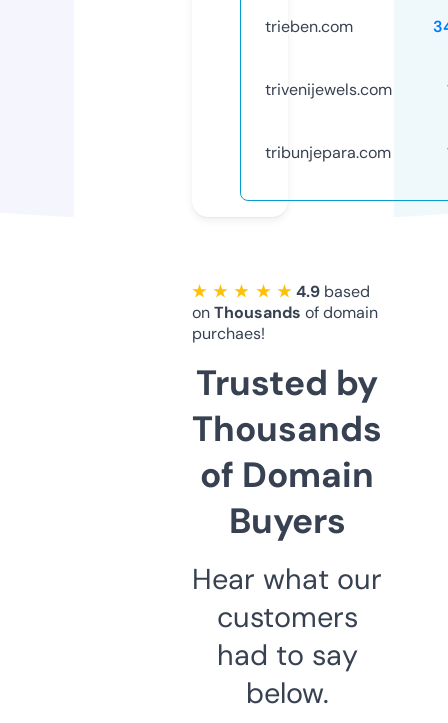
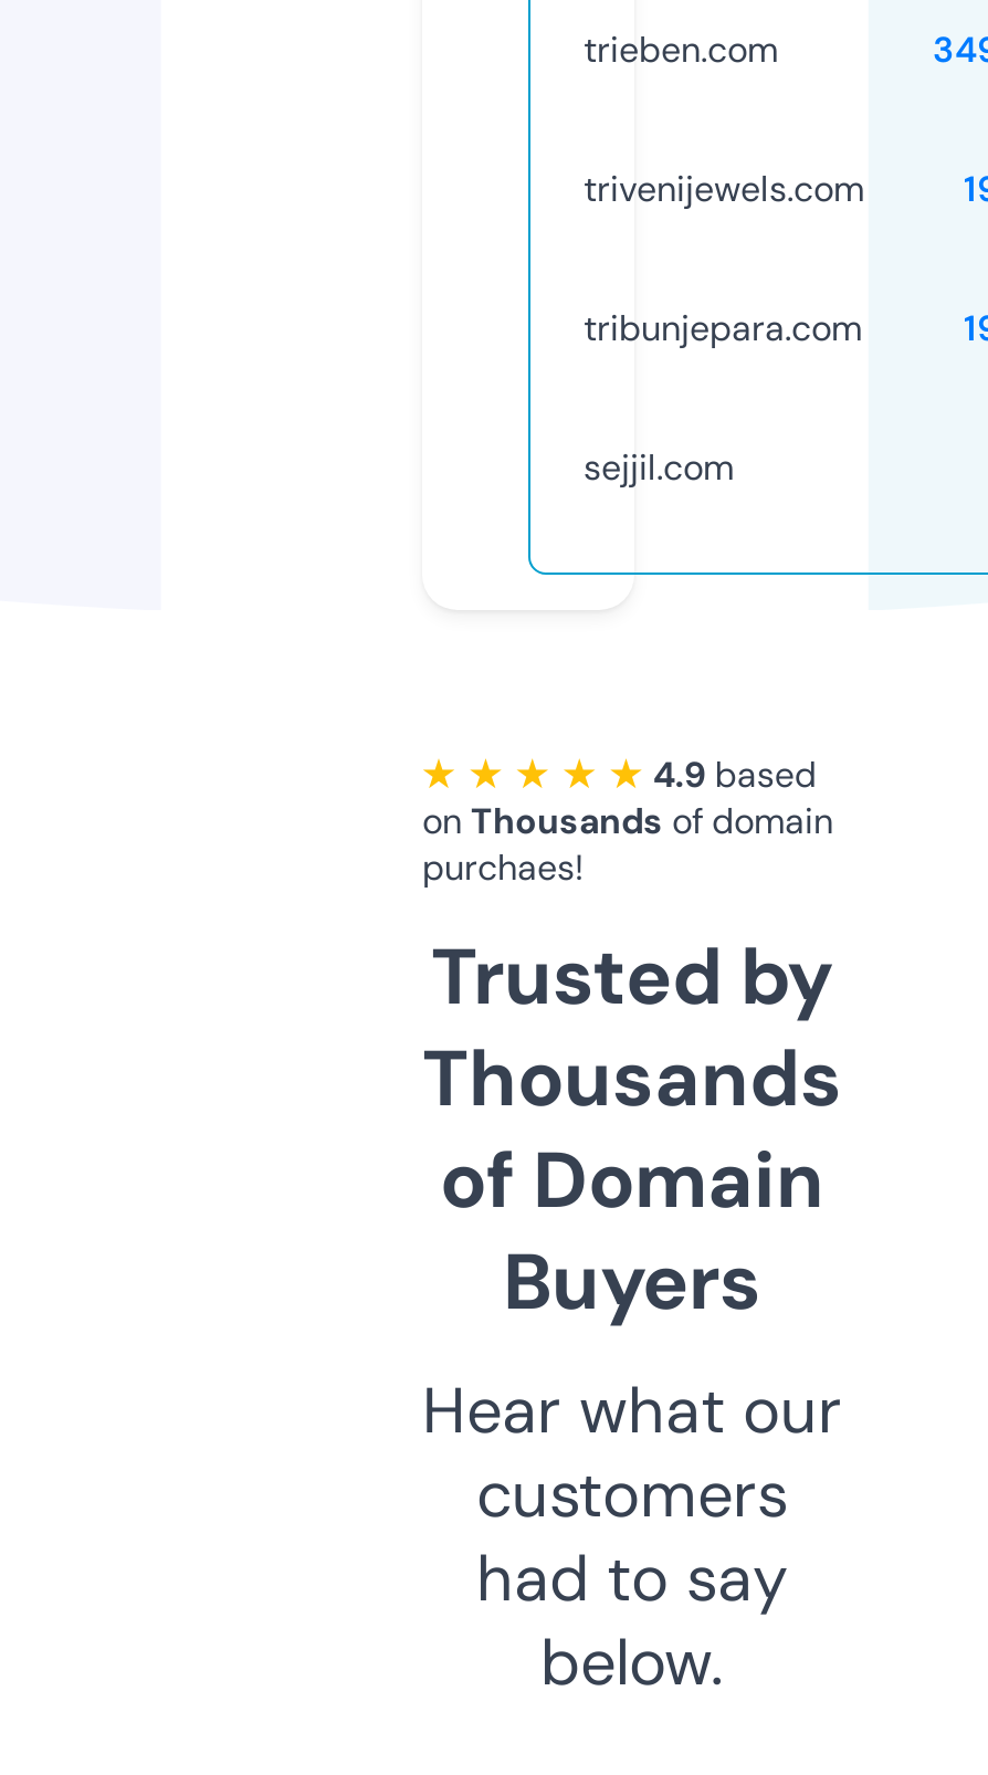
none -> [584,444,734,490] sejjil.com

